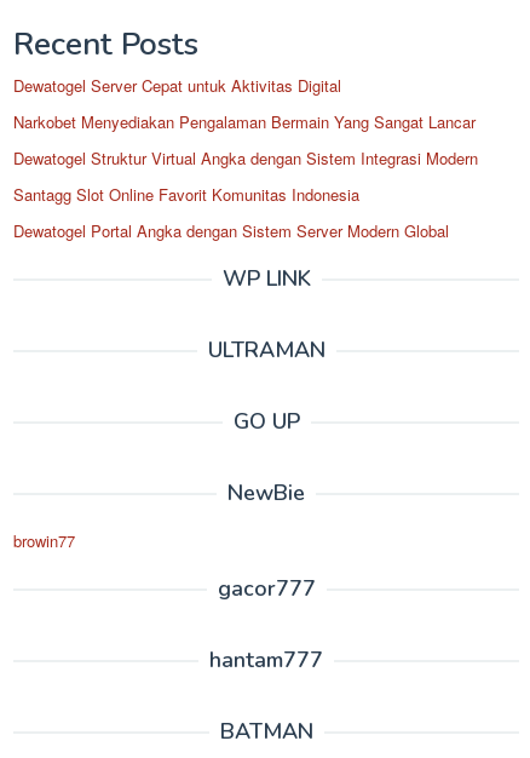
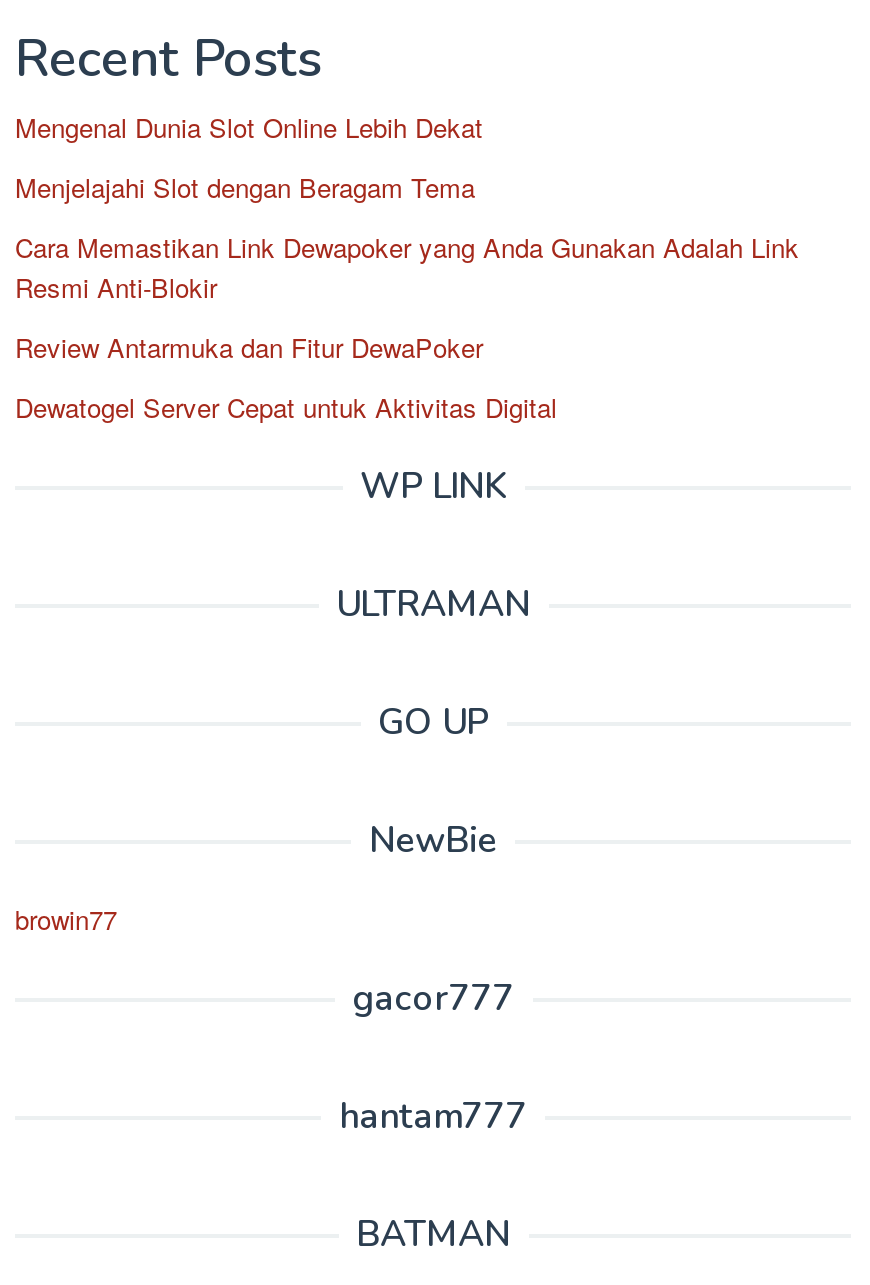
none -> [15,107,799,365] Mengenal Dunia Slot Online Lebih Dekat | Menjelajahi Slot dengan Beragam Tema | Cara Memastikan Link Dewapoker yang Anda Gunakan Adalah Link | Resmi Anti-Blokir | Review Antarmuka dan Fitur DewaPoker
moved [13,73,341,96] -> [15,387,557,425]: Dewatogel Server Cepat untuk Aktivitas Digital
[13,110,478,242] Narkobet Menyediakan Pengalaman Bermain Yang Sangat Lancar | Dewatogel Struktur Virtual Angka dengan Sistem Integrasi Modern | Santagg Slot Online Favorit Komunitas Indonesia | Dewatogel Portal Angka dengan Sistem Server Modern Global -> none

